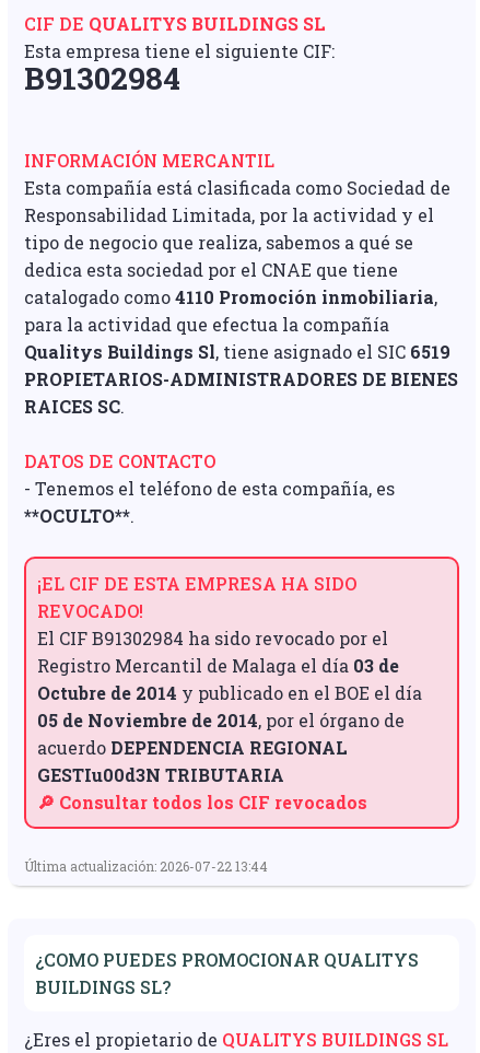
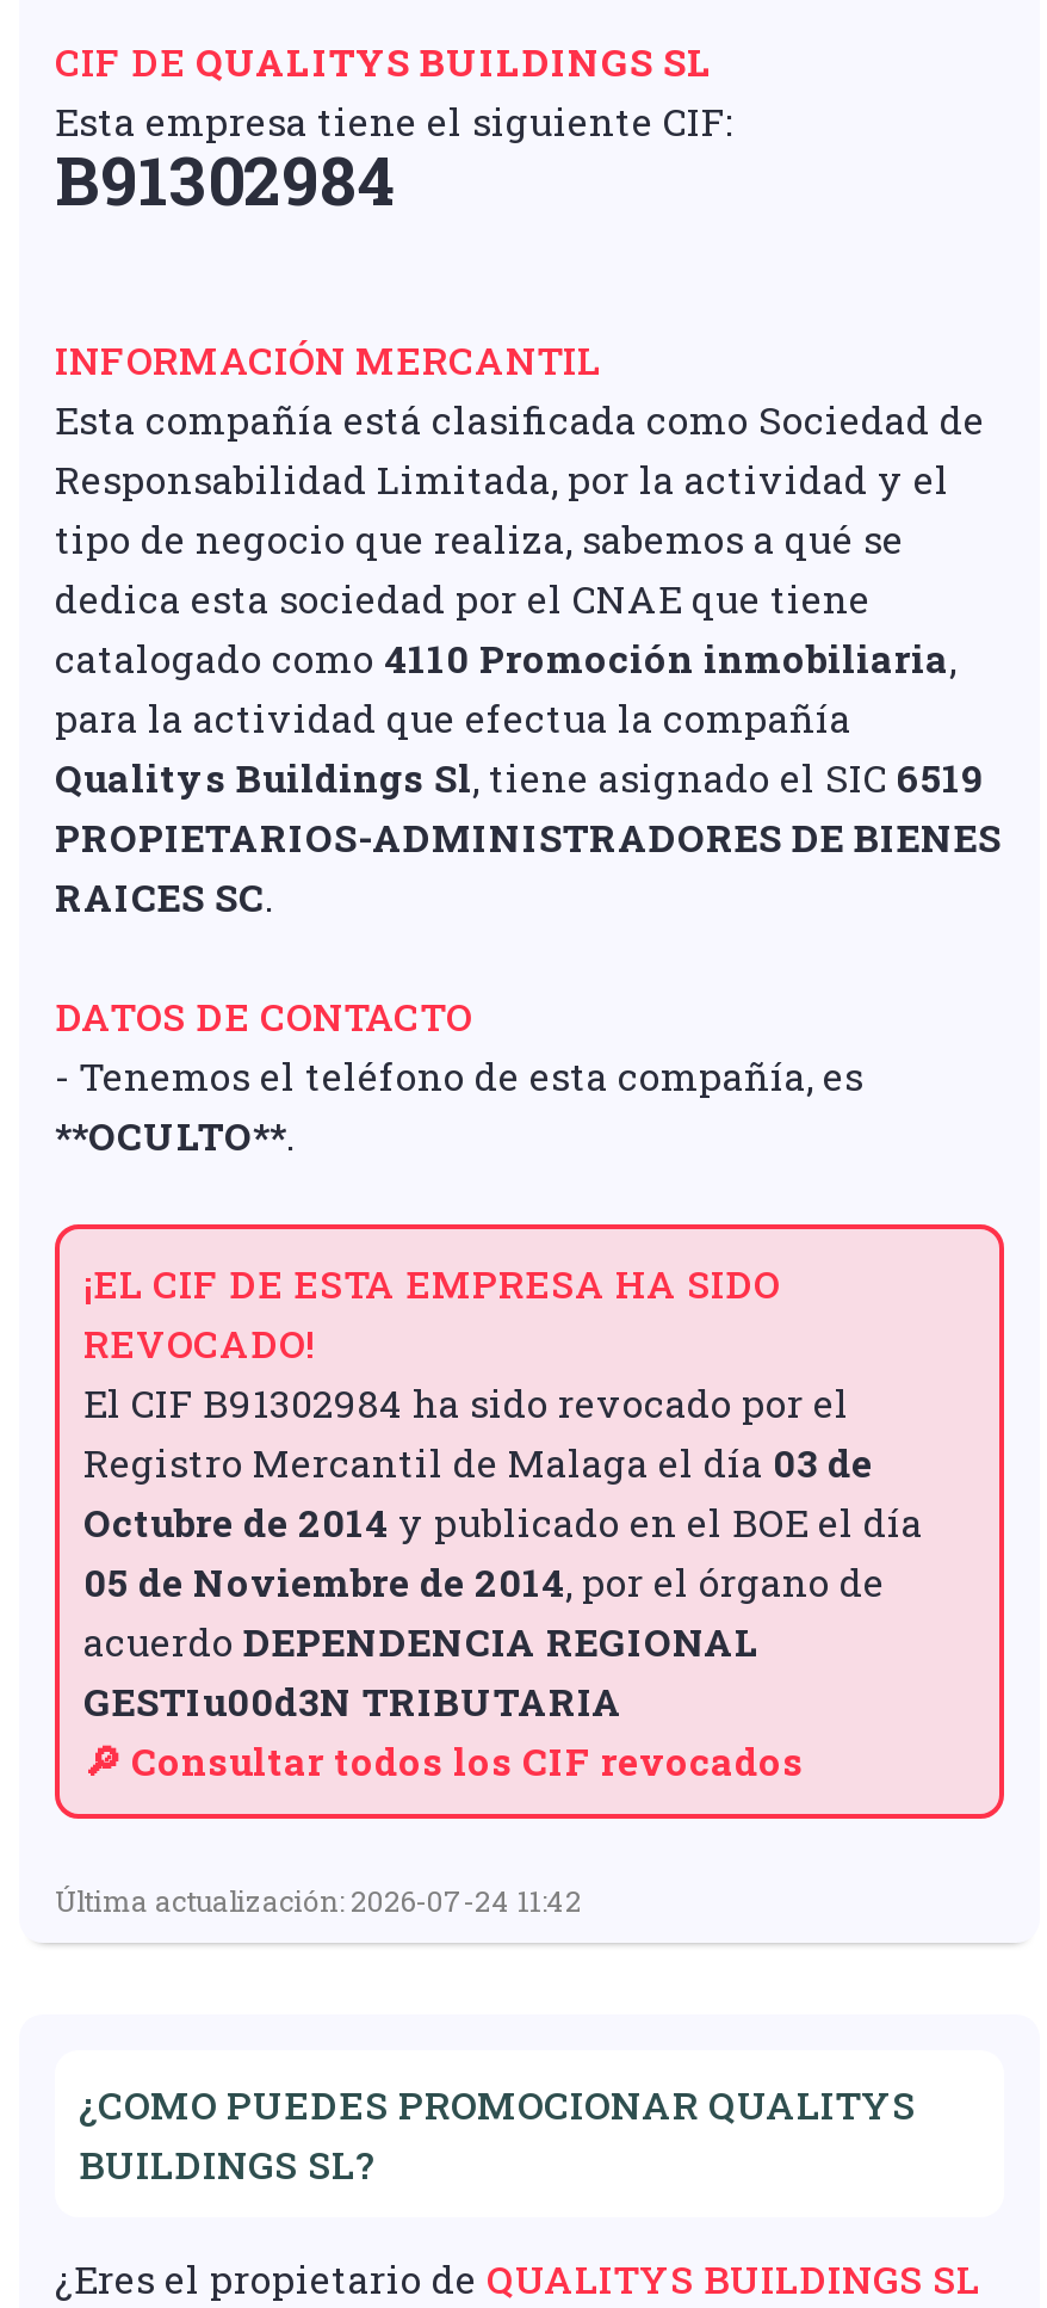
[24,857,268,874] Última actualización: 2026-07-22 13:44 -> [55,1880,582,1918] Última actualización: 2026-07-24 11:42

